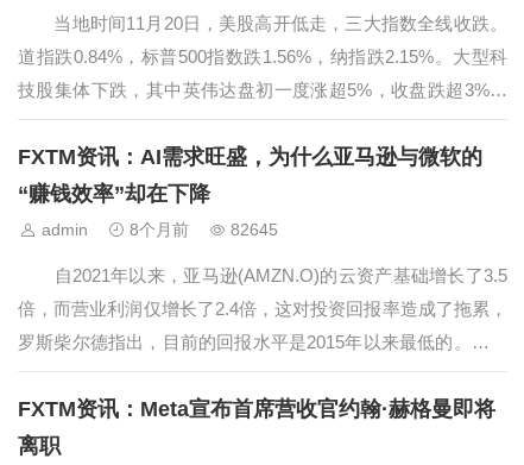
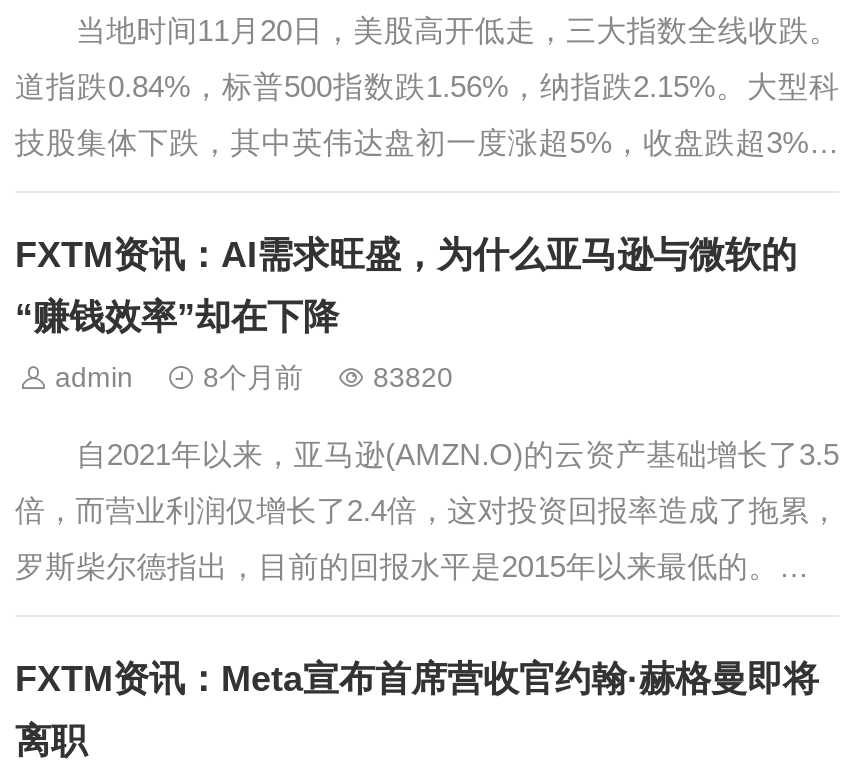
[231,220,278,239] 82645 -> [373,361,453,393] 83820

